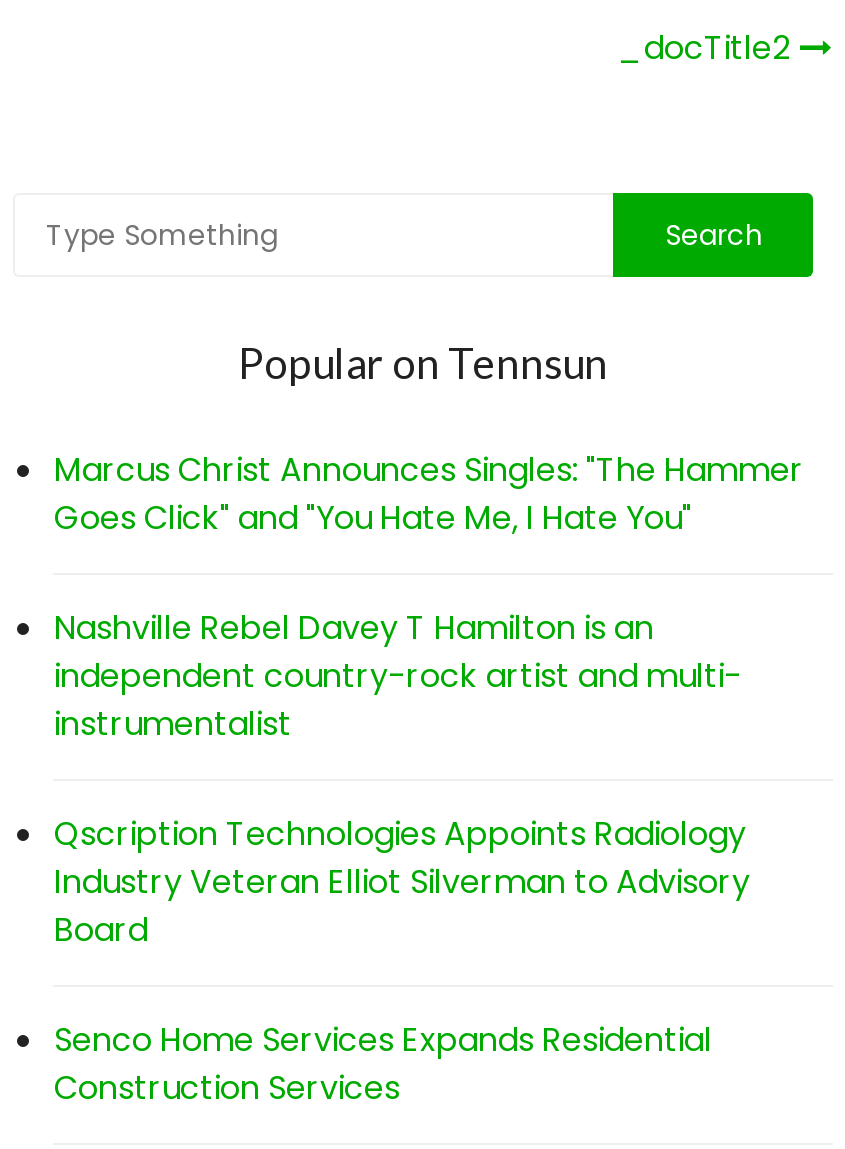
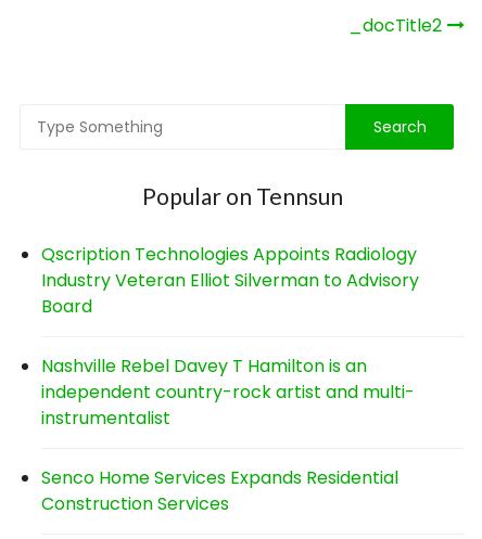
[54,447,804,541] Marcus Christ Announces Singles: "The Hammer | Goes Click" and "You Hate Me, I Hate You" -> none
moved [54,605,742,747] -> [42,354,415,431]: Nashville Rebel Davey T Hamilton is an | independent country-rock artist and multi- | instrumentalist
moved [54,811,750,953] -> [42,242,420,319]: Qscription Technologies Appoints Radiology | Industry Veteran Elliot Silverman to Advisory | Board

